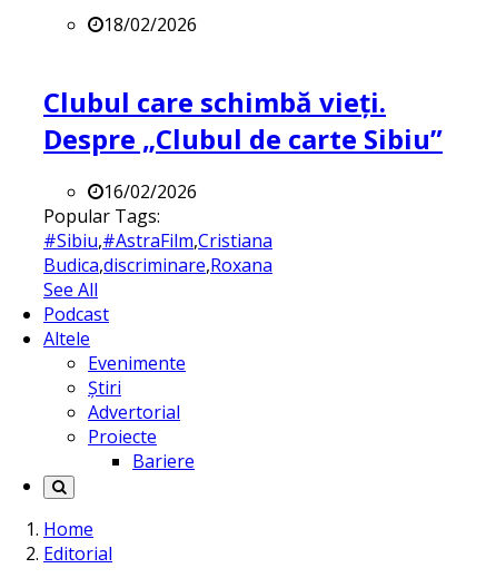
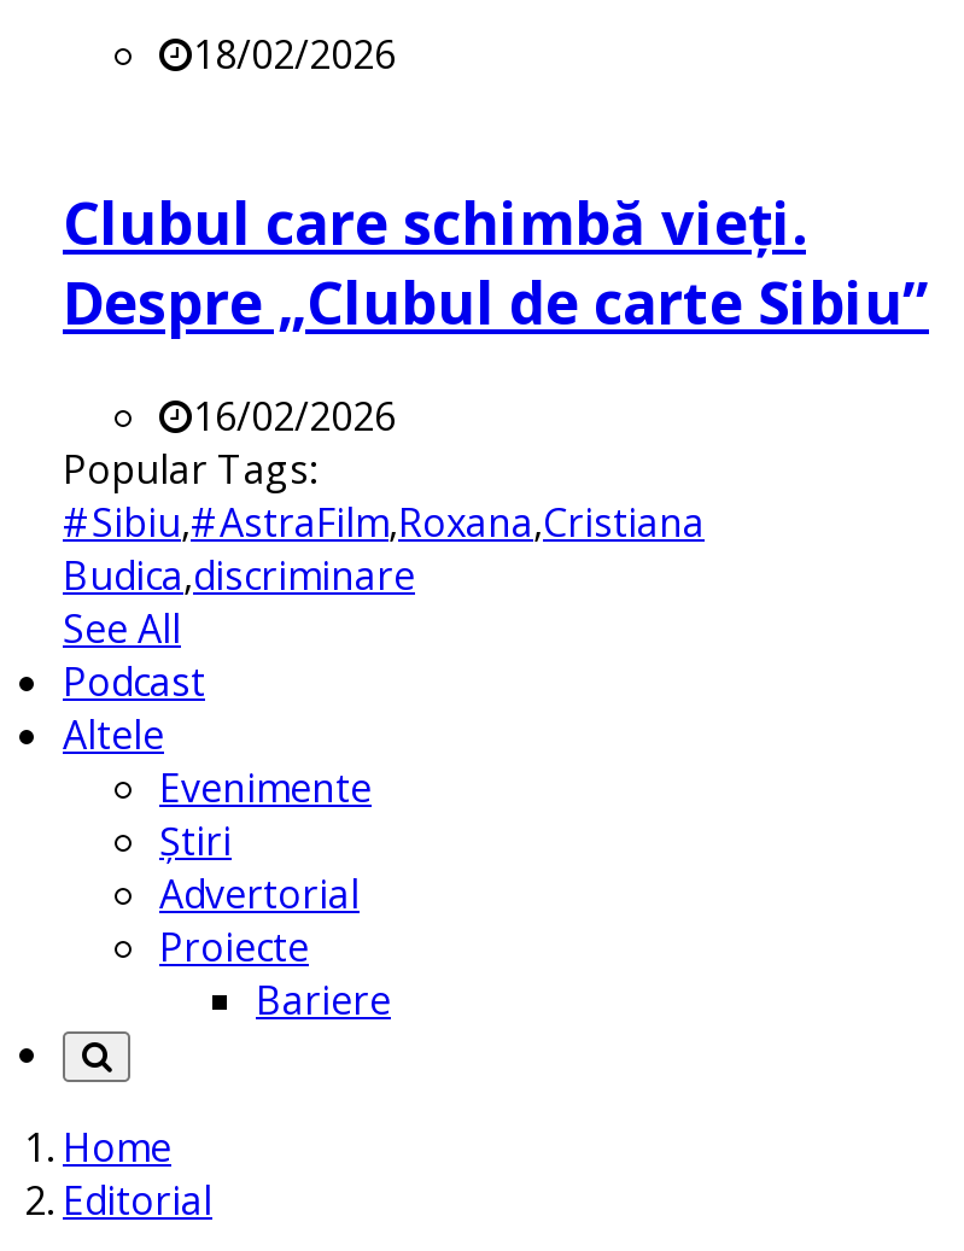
[43,229,272,278] #Sibiu,#AstraFilm,Cristiana | Budica,discriminare,Roxana -> [63,496,705,602] #Sibiu,#AstraFilm,Roxana,Cristiana | Budica,discriminare

